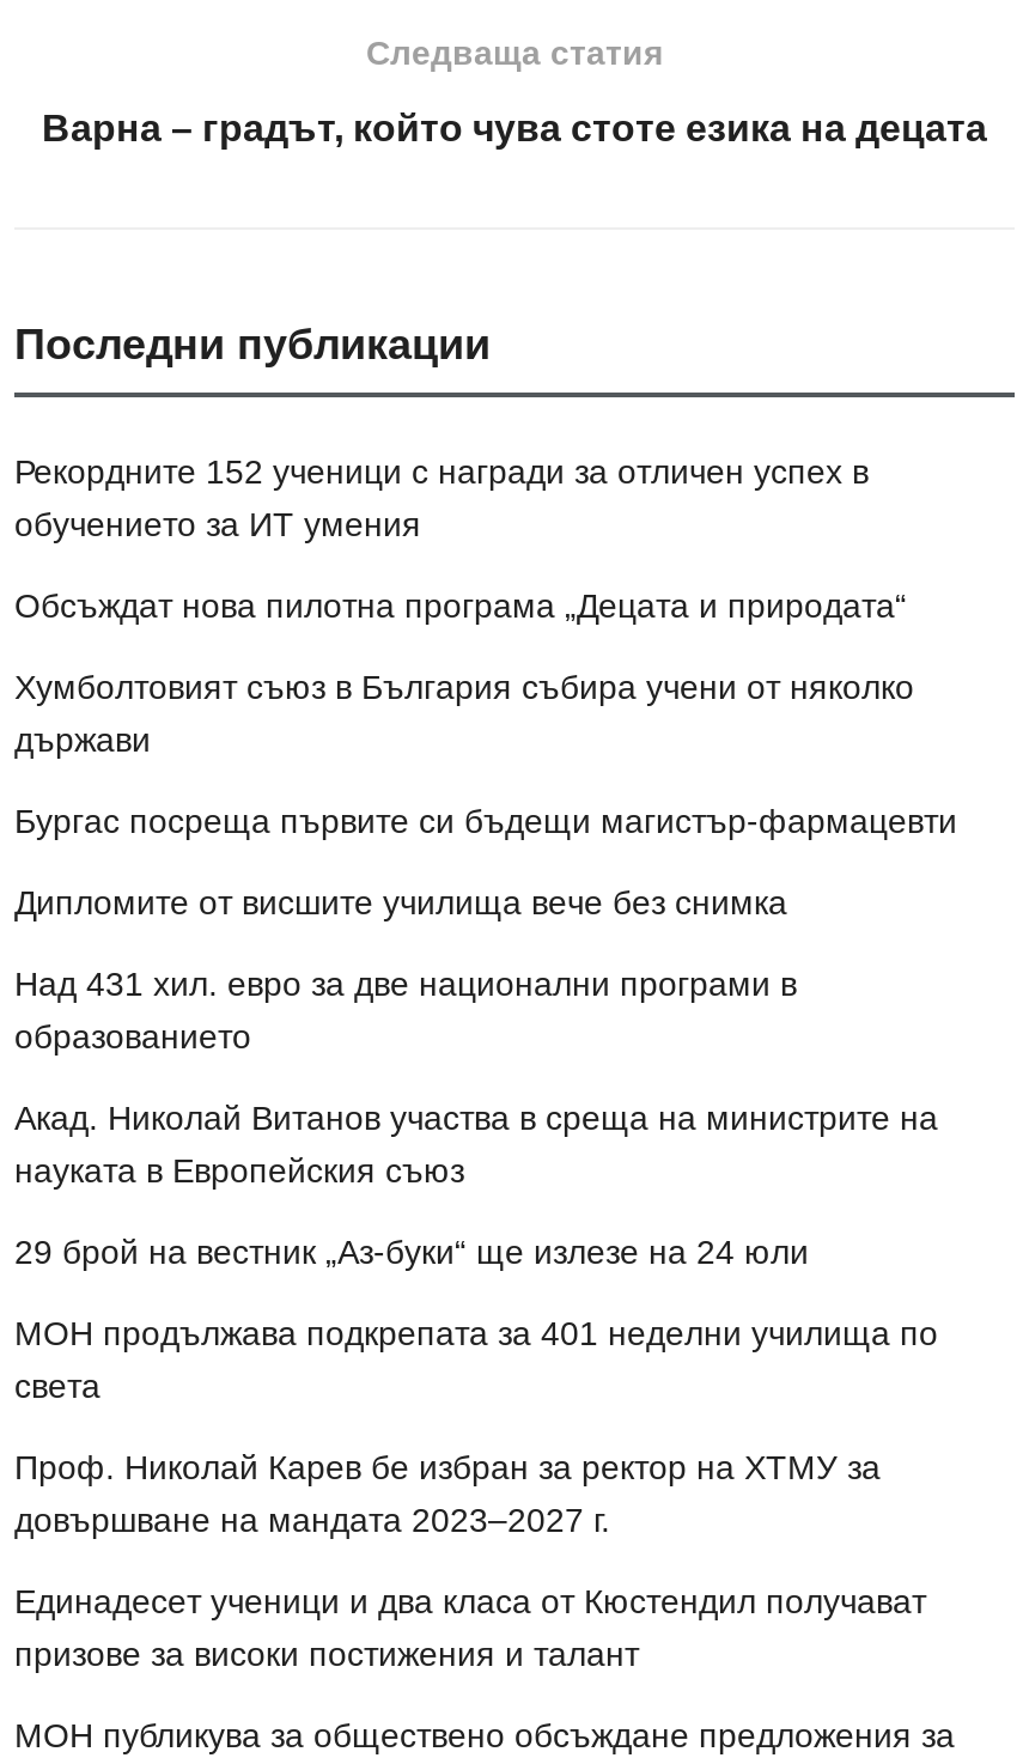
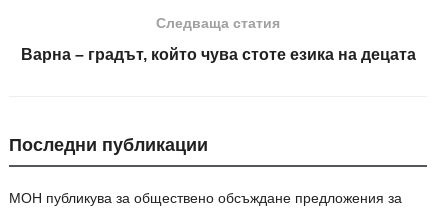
[14,452,957,1673] Рекордните 152 ученици с награди за отличен успех в | обучението за ИТ умения | Обсъждат нова пилотна програма „Децата и природата“ | Хумболтовият съюз в България събира учени от няколко | държави | Бургас посреща първите си бъдещи магистър-фармацевти | Дипломите от висшите училища вече без снимка | Над 431 хил. евро за две национални програми в | образованието | Акад. Николай Витанов участва в среща на министрите на | науката в Европейския съюз | 29 брой на вестник „Аз-буки“ ще излезе на 24 юли | МОН продължава подкрепата за 401 неделни училища по | света | Проф. Николай Карев бе избран за ректор на ХТМУ за | довършване на мандата 2023–2027 г. | Единадесет ученици и два класа от Кюстендил получават | призове за високи постижения и талант -> none

